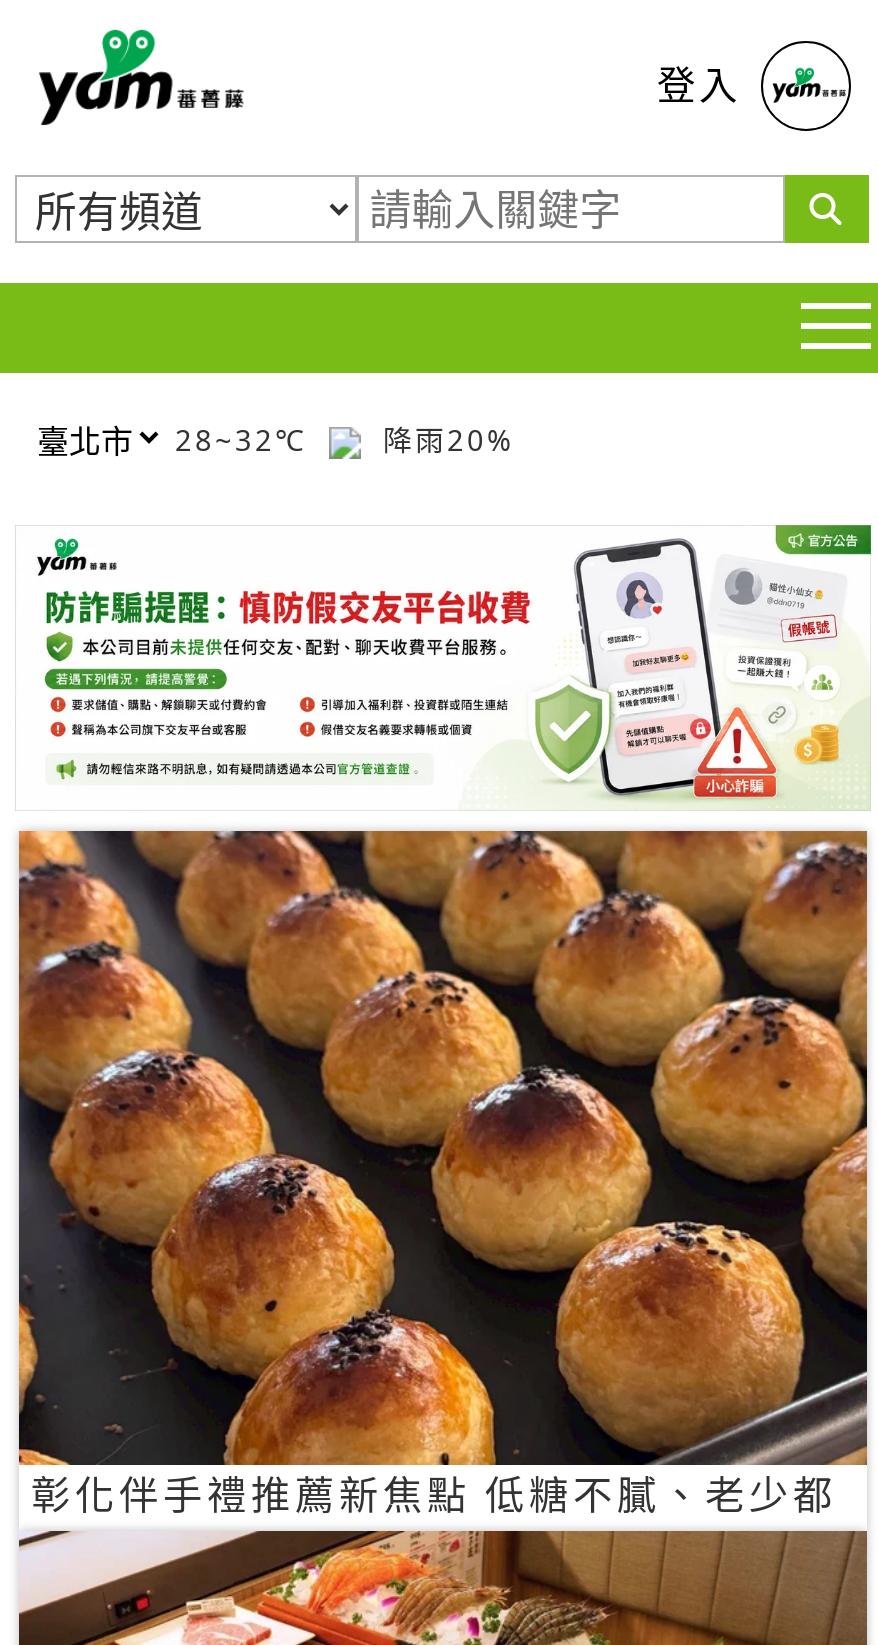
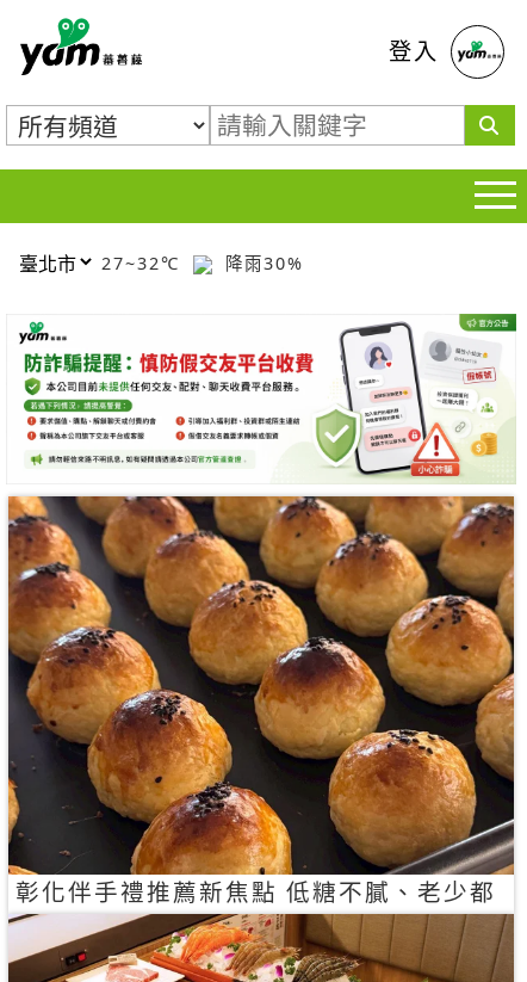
[175,420,319,458] 28~32℃ -> [101,251,187,274] 27~32℃
[371,420,515,458] 降雨20% -> [218,251,304,274] 降雨30%

